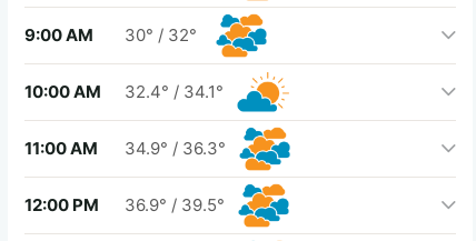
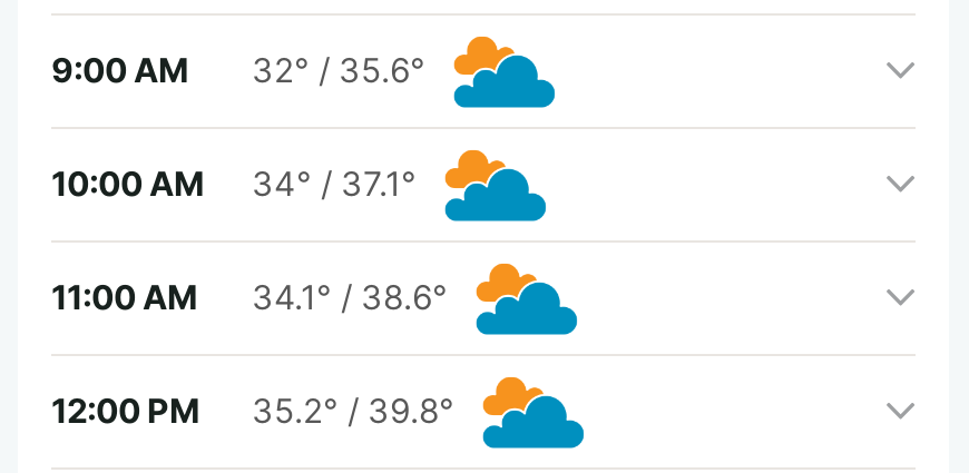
[24,13,276,59] [image] | 9:00 AM 30° / 32° -> [51,29,557,114] [image] | 9:00 AM 32° / 35.6°
[24,72,289,113] [image] | 10:00 AM 32.4° / 34.1° -> [51,147,566,225] [image] | 10:00 AM 34° / 37.1°
[24,127,291,172] [image] | 11:00 AM 34.9° / 36.3° -> [51,256,584,341] [image] | 11:00 AM 34.1° / 38.6°
[24,183,290,229] [image] | 12:00 PM 36.9° / 39.5° -> [51,369,586,454] [image] | 12:00 PM 35.2° / 39.8°

